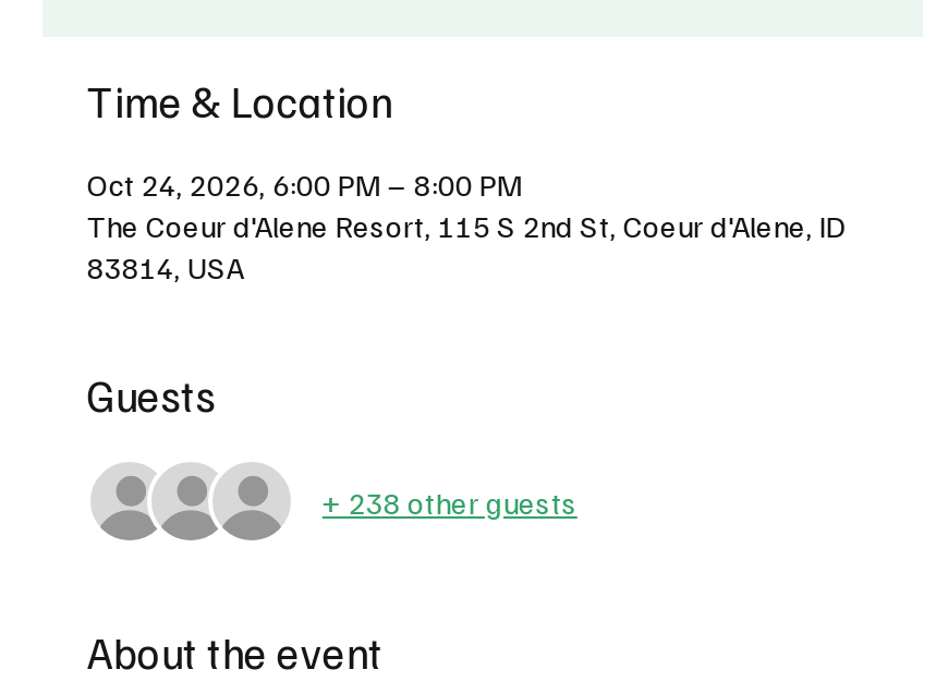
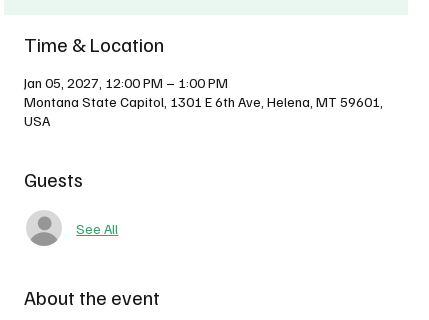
[87,166,845,285] Oct 24, 2026, 6:00 PM – 8:00 PM | The Coeur d'Alene Resort, 115 S 2nd St, Coeur d'Alene, ID | 83814, USA -> [24,74,383,129] Jan 05, 2027, 12:00 PM – 1:00 PM | Montana State Capitol, 1301 E 6th Ave, Helena, MT 59601, | USA
[322,483,577,520] + 238 other guests -> [76,219,118,236] See All

